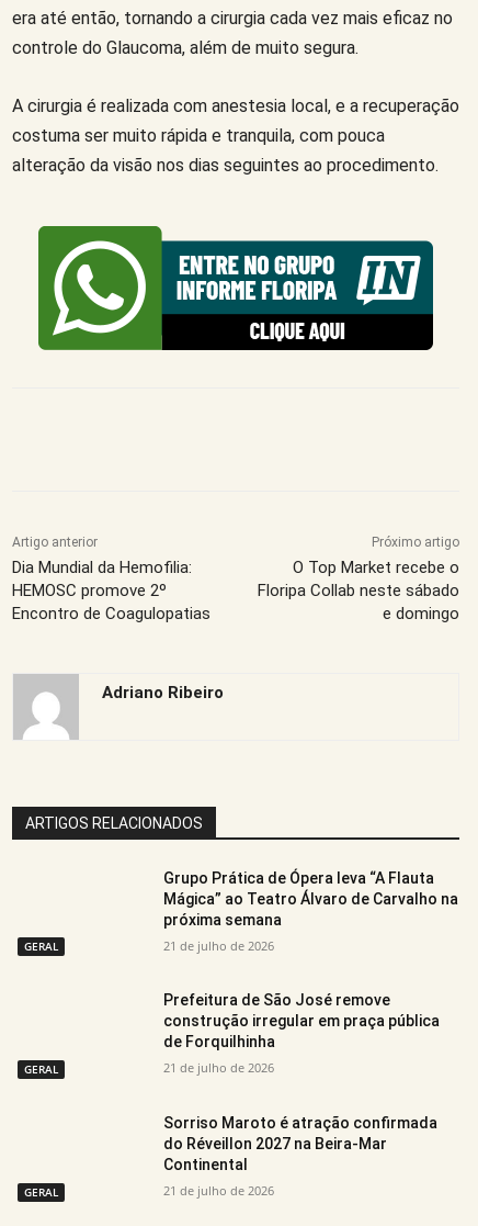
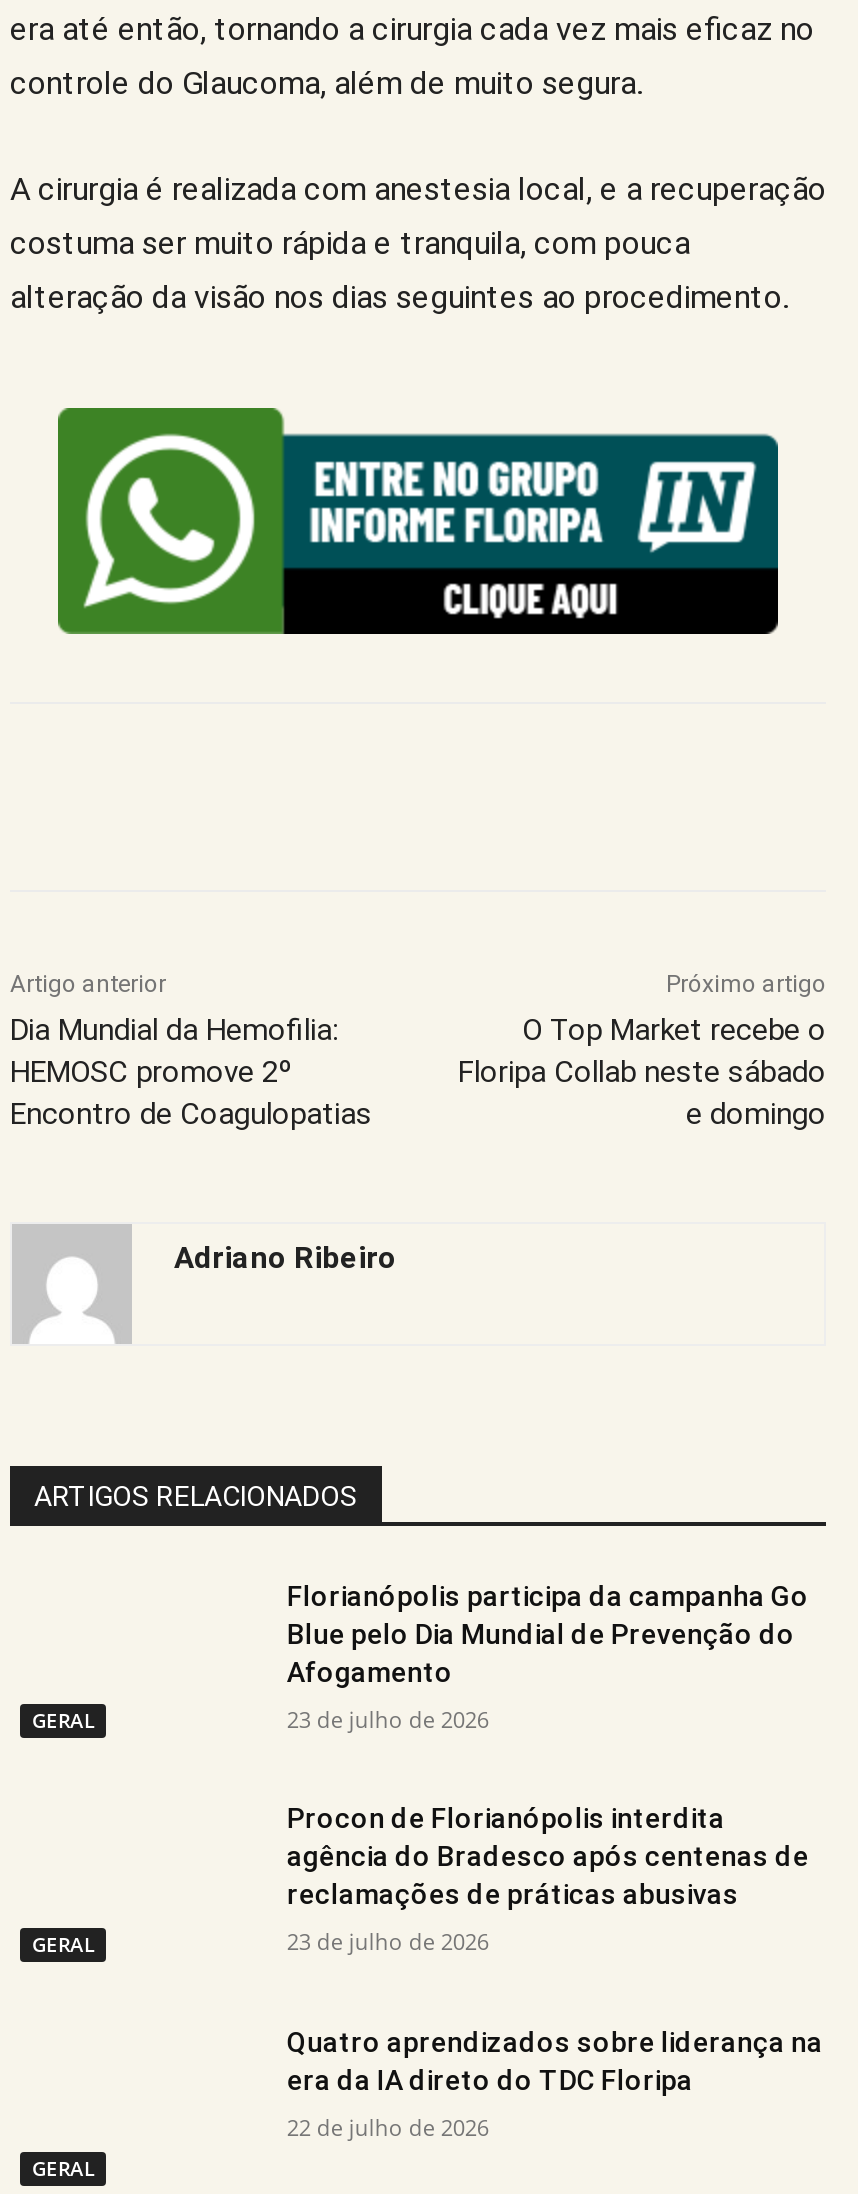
[164,869,459,928] Grupo Prática de Ópera leva “A Flauta | Mágica” ao Teatro Álvaro de Carvalho na | próxima semana -> [287,1579,809,1687] Florianópolis participa da campanha Go | Blue pelo Dia Mundial de Prevenção do | Afogamento
[164,937,275,953] 21 de julho de 2026 -> [287,1703,489,1733] 23 de julho de 2026
[164,991,440,1051] Prefeitura de São José remove | construção irregular em praça pública | de Forquilhinha -> [287,1802,809,1910] Procon de Florianópolis interdita | agência do Bradesco após centenas de | reclamações de práticas abusivas
[164,1059,275,1076] 21 de julho de 2026 -> [287,1926,489,1956] 23 de julho de 2026
[164,1114,438,1173] Sorriso Maroto é atração confirmada | do Réveillon 2027 na Beira-Mar | Continental -> [287,2026,823,2096] Quatro aprendizados sobre liderança na | era da IA direto do TDC Floripa
[164,1182,275,1198] 21 de julho de 2026 -> [287,2112,489,2142] 22 de julho de 2026

